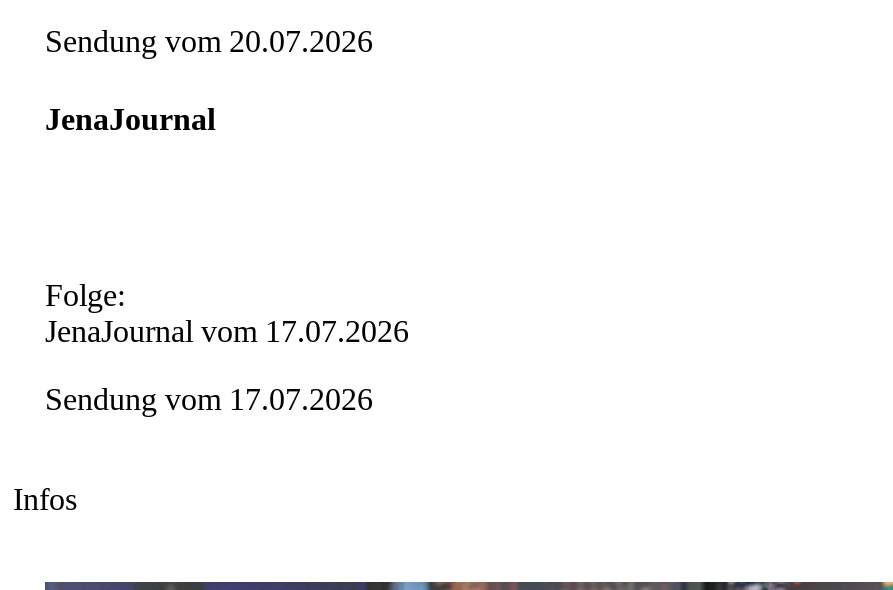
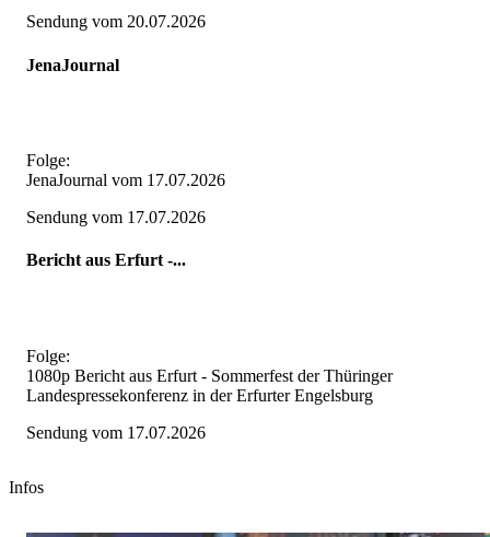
none -> [26,251,186,269] Bericht aus Erfurt -...
none -> [26,346,393,441] Folge: | 1080p Bericht aus Erfurt - Sommerfest der Thüringer | Landespressekonferenz in der Erfurter Engelsburg | Sendung vom 17.07.2026

